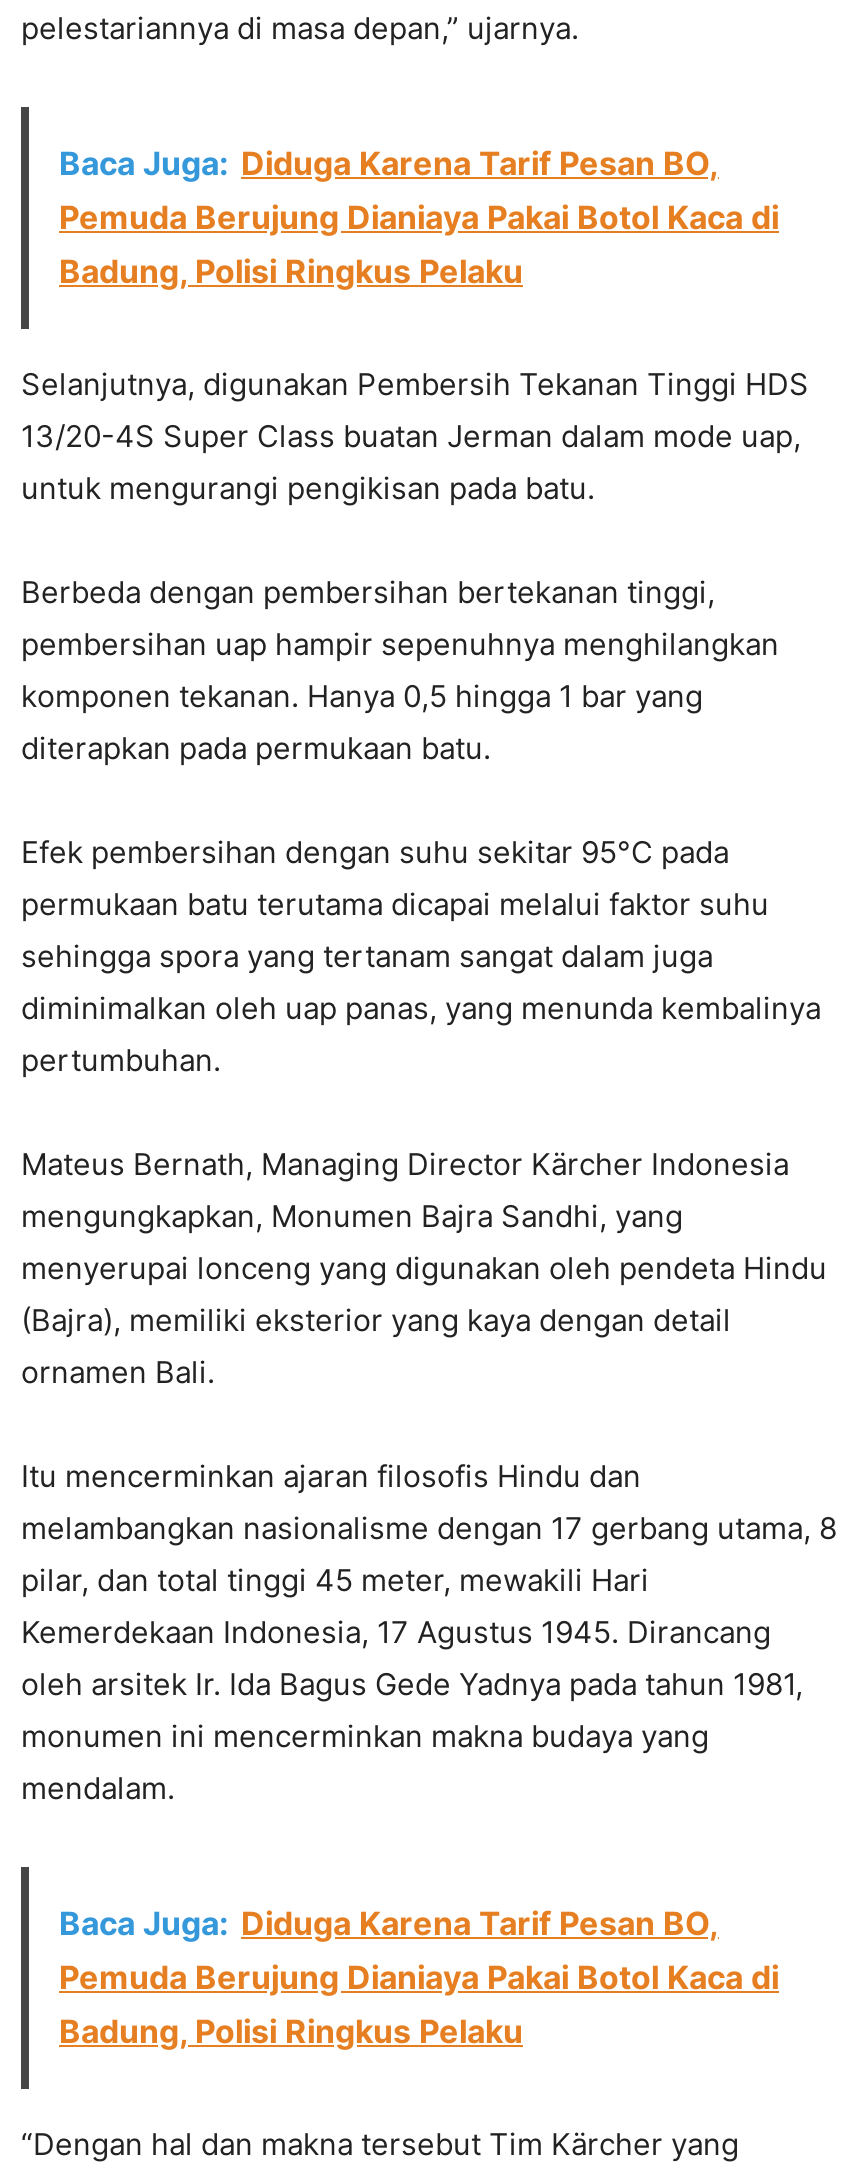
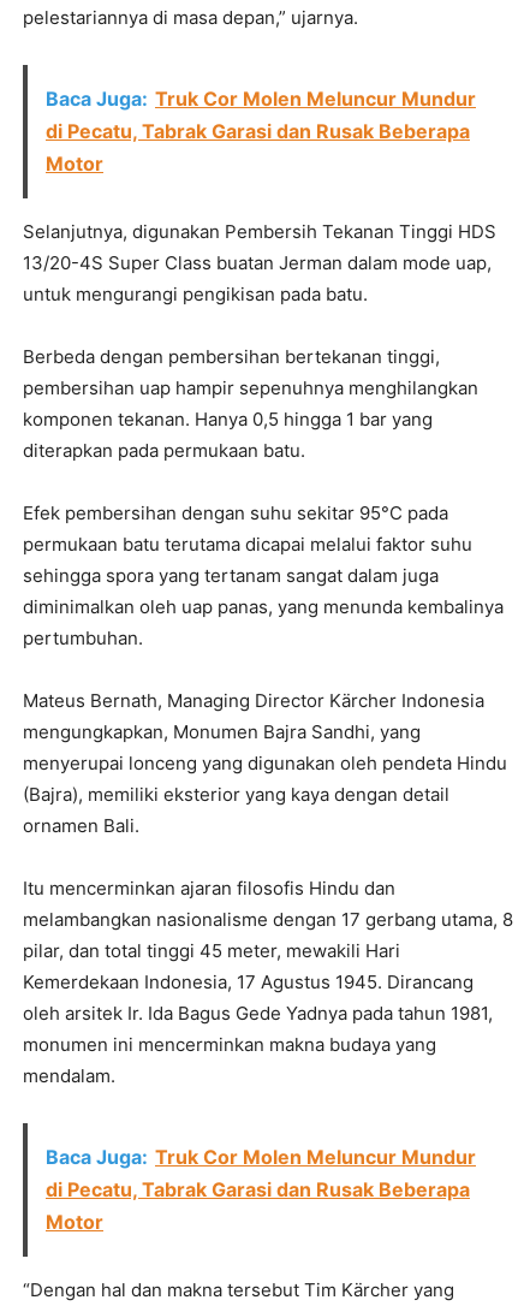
[59,143,779,291] Baca Juga: Diduga Karena Tarif Pesan BO, | Pemuda Berujung Dianiaya Pakai Botol Kaca di | Badung, Polisi Ringkus Pelaku -> [46,87,476,176] Baca Juga: Truk Cor Molen Meluncur Mundur | di Pecatu, Tabrak Garasi dan Rusak Beberapa | Motor
[59,1903,779,2051] Baca Juga: Diduga Karena Tarif Pesan BO, | Pemuda Berujung Dianiaya Pakai Botol Kaca di | Badung, Polisi Ringkus Pelaku -> [46,1145,476,1234] Baca Juga: Truk Cor Molen Meluncur Mundur | di Pecatu, Tabrak Garasi dan Rusak Beberapa | Motor

